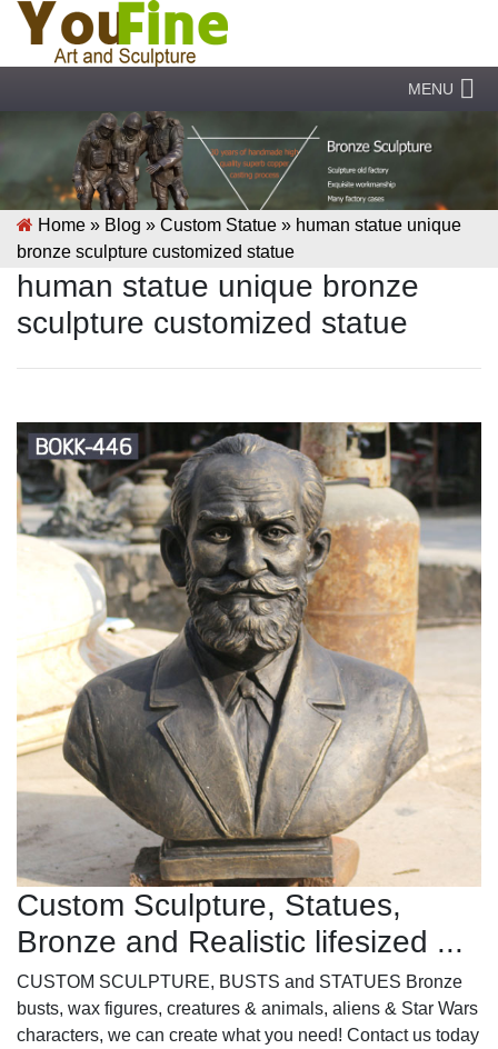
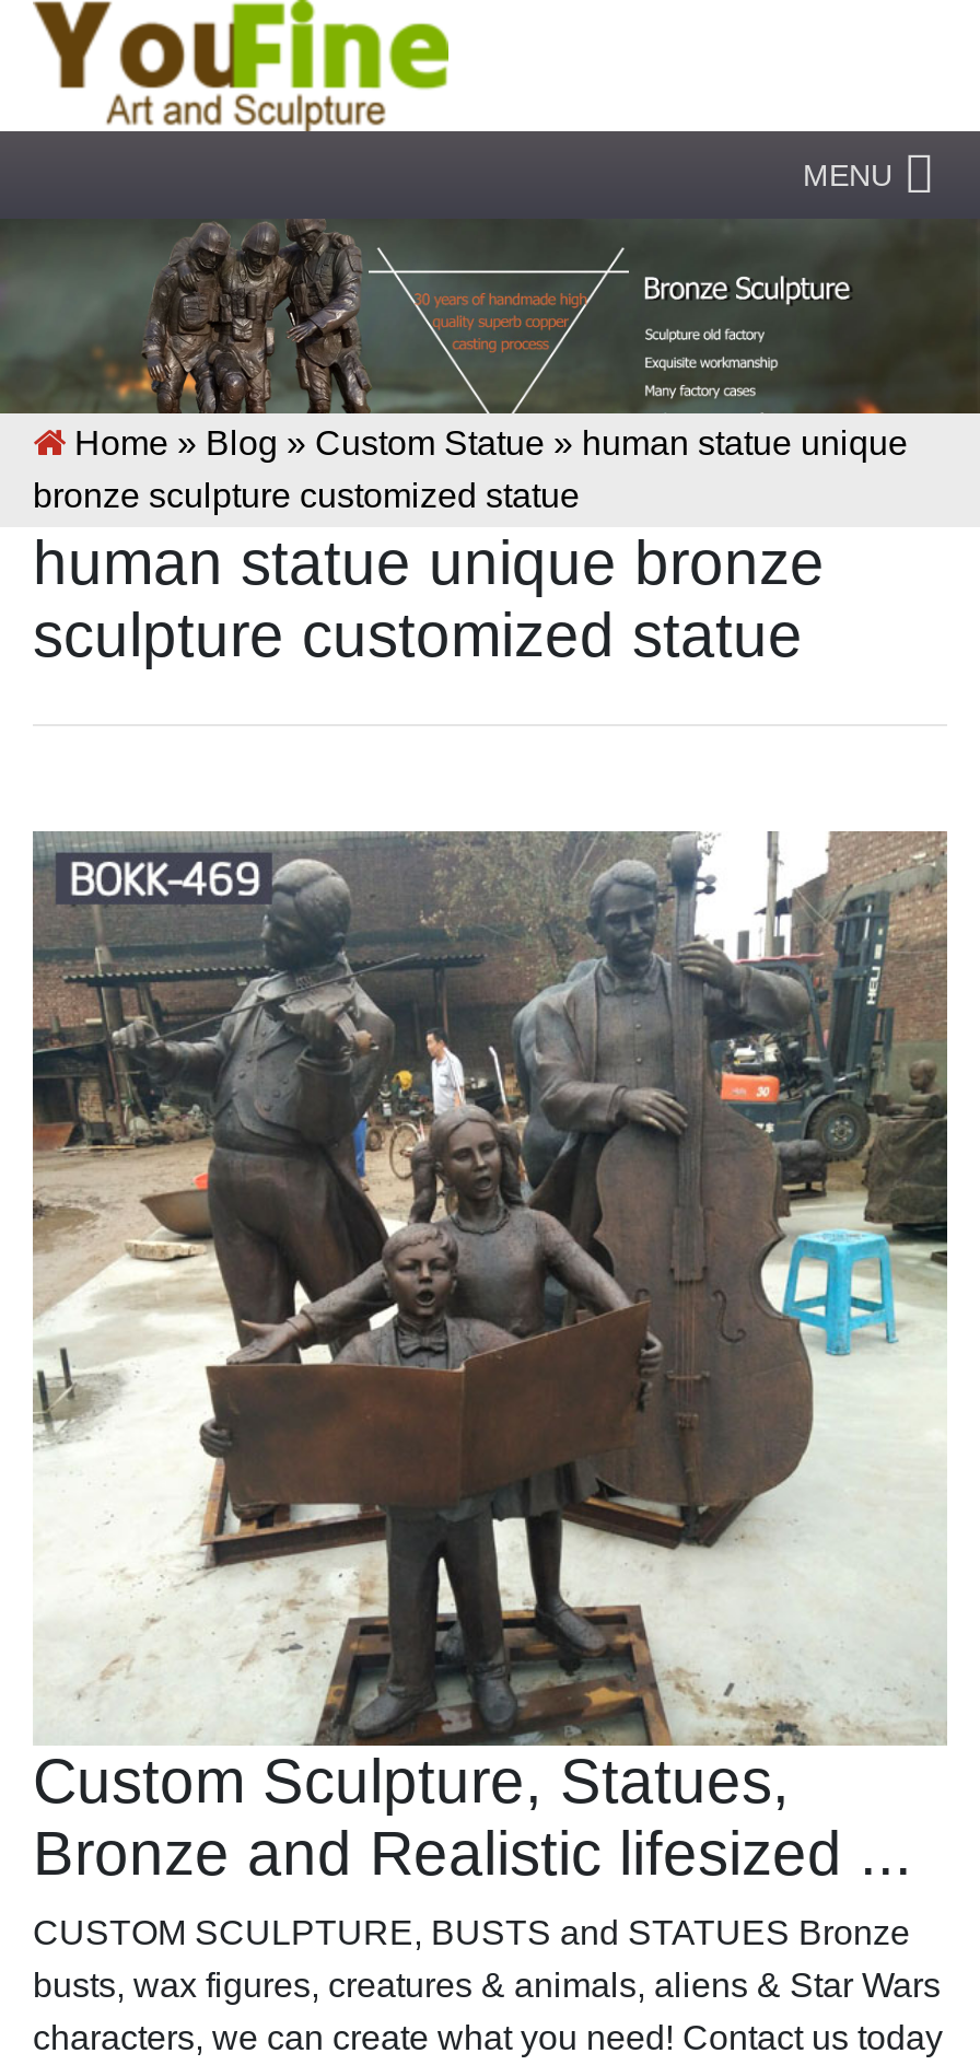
[17,421,482,887] [image] -> [31,829,949,1748] [image]

